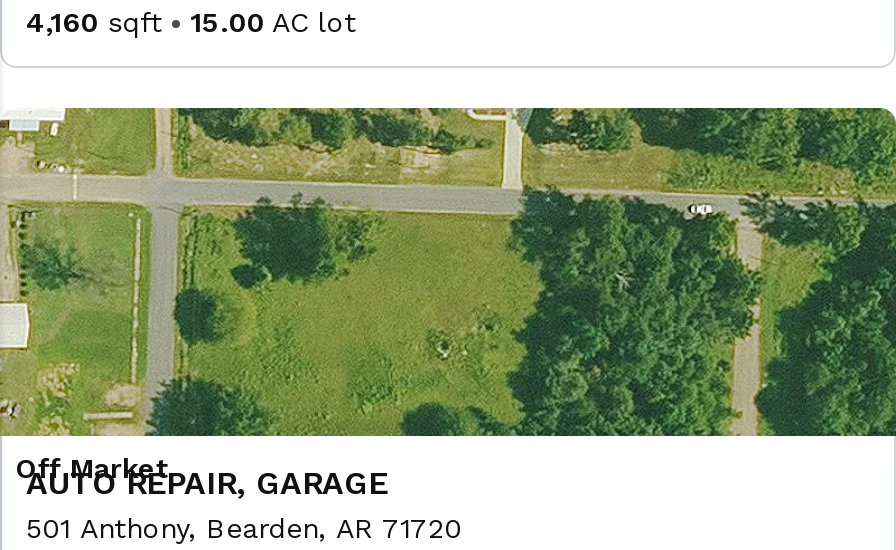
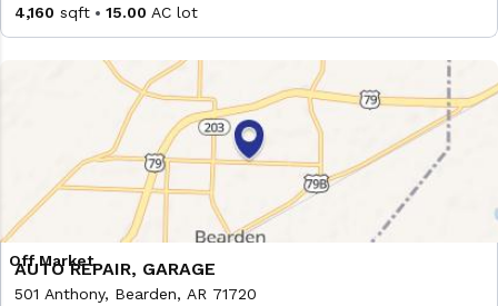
[6,106,890,438] [image] -> [3,60,495,244] [image]

